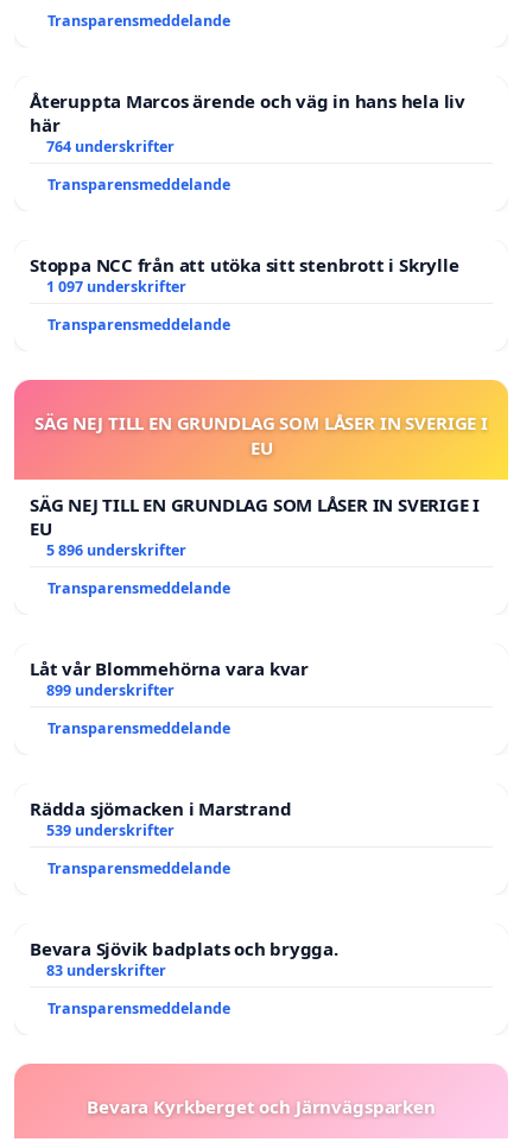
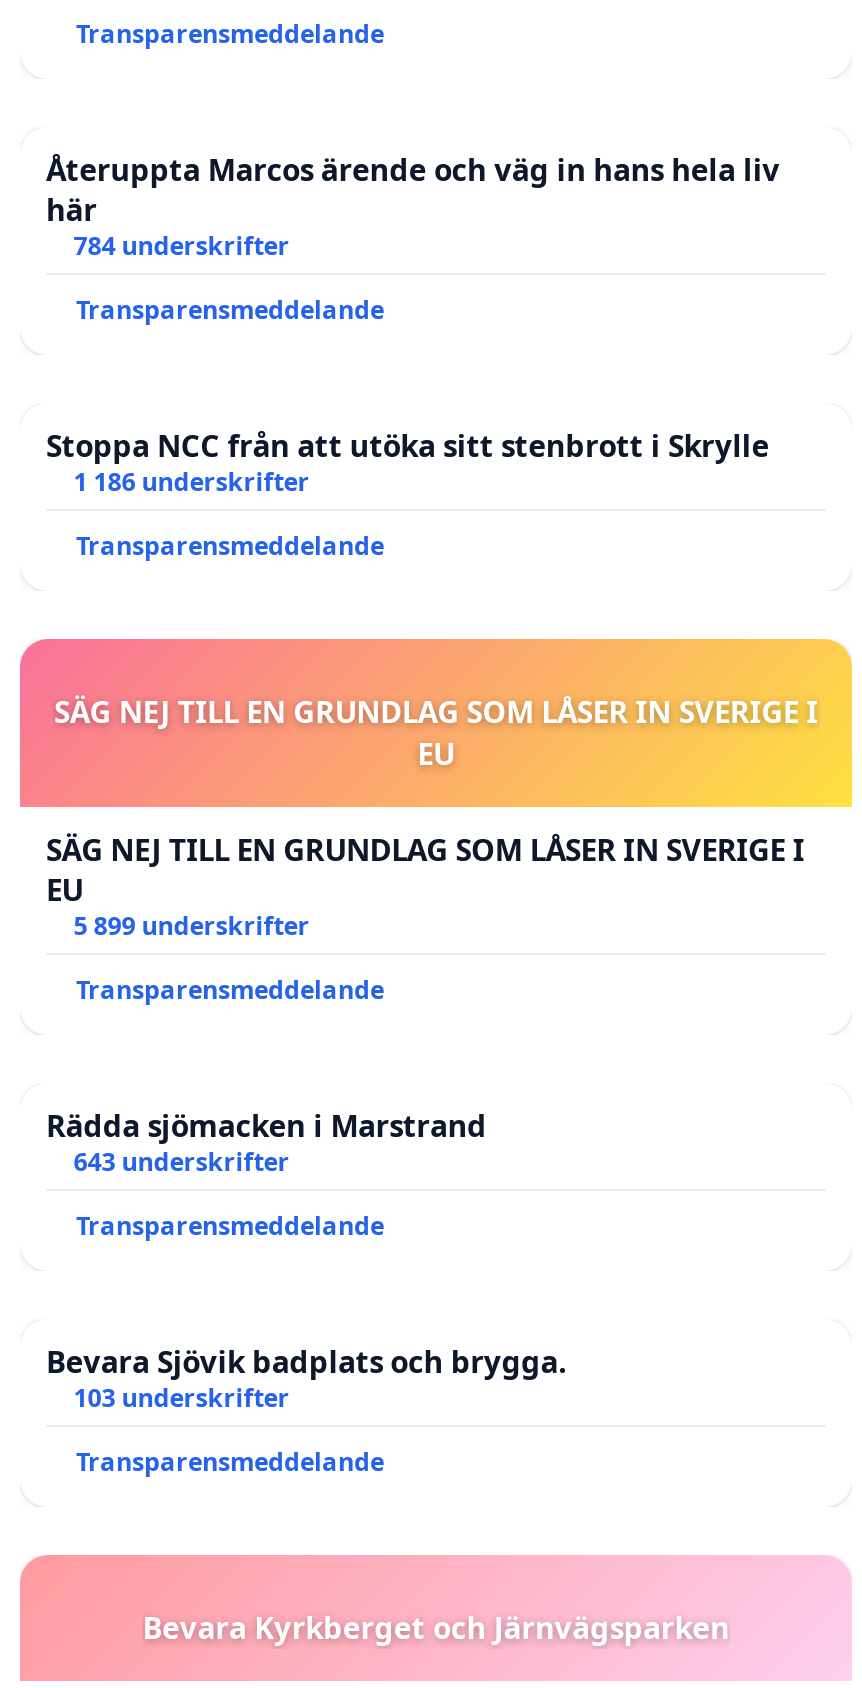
[46,136,174,156] 764 underskrifter -> [74,228,290,262] 784 underskrifter
[46,276,186,296] 1 097 underskrifter -> [74,464,310,498] 1 186 underskrifter
[30,540,309,700] 5 896 underskrifter | Transparensmeddelande | Låt vår Blommehörna vara kvar | 899 underskrifter -> [74,908,310,942] 5 899 underskrifter
[46,820,174,840] 539 underskrifter -> [74,1144,290,1178] 643 underskrifter
[46,960,166,980] 83 underskrifter -> [74,1380,290,1414] 103 underskrifter

